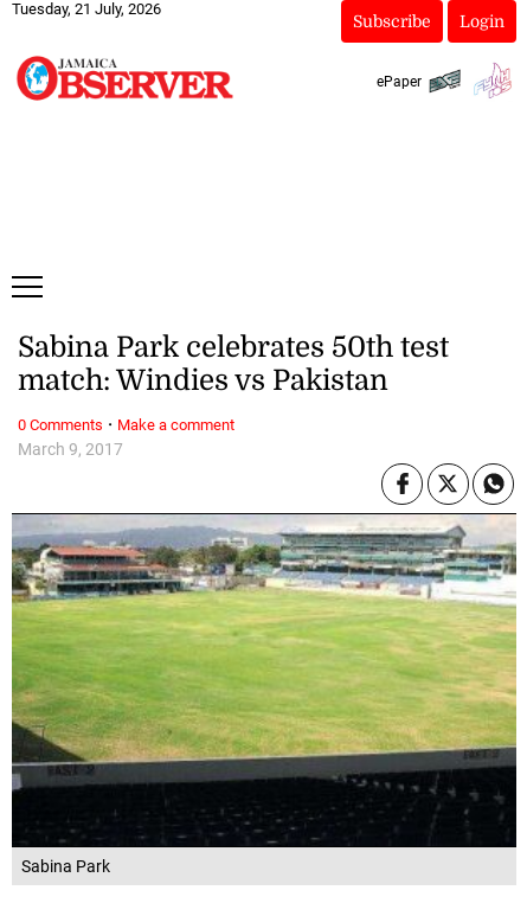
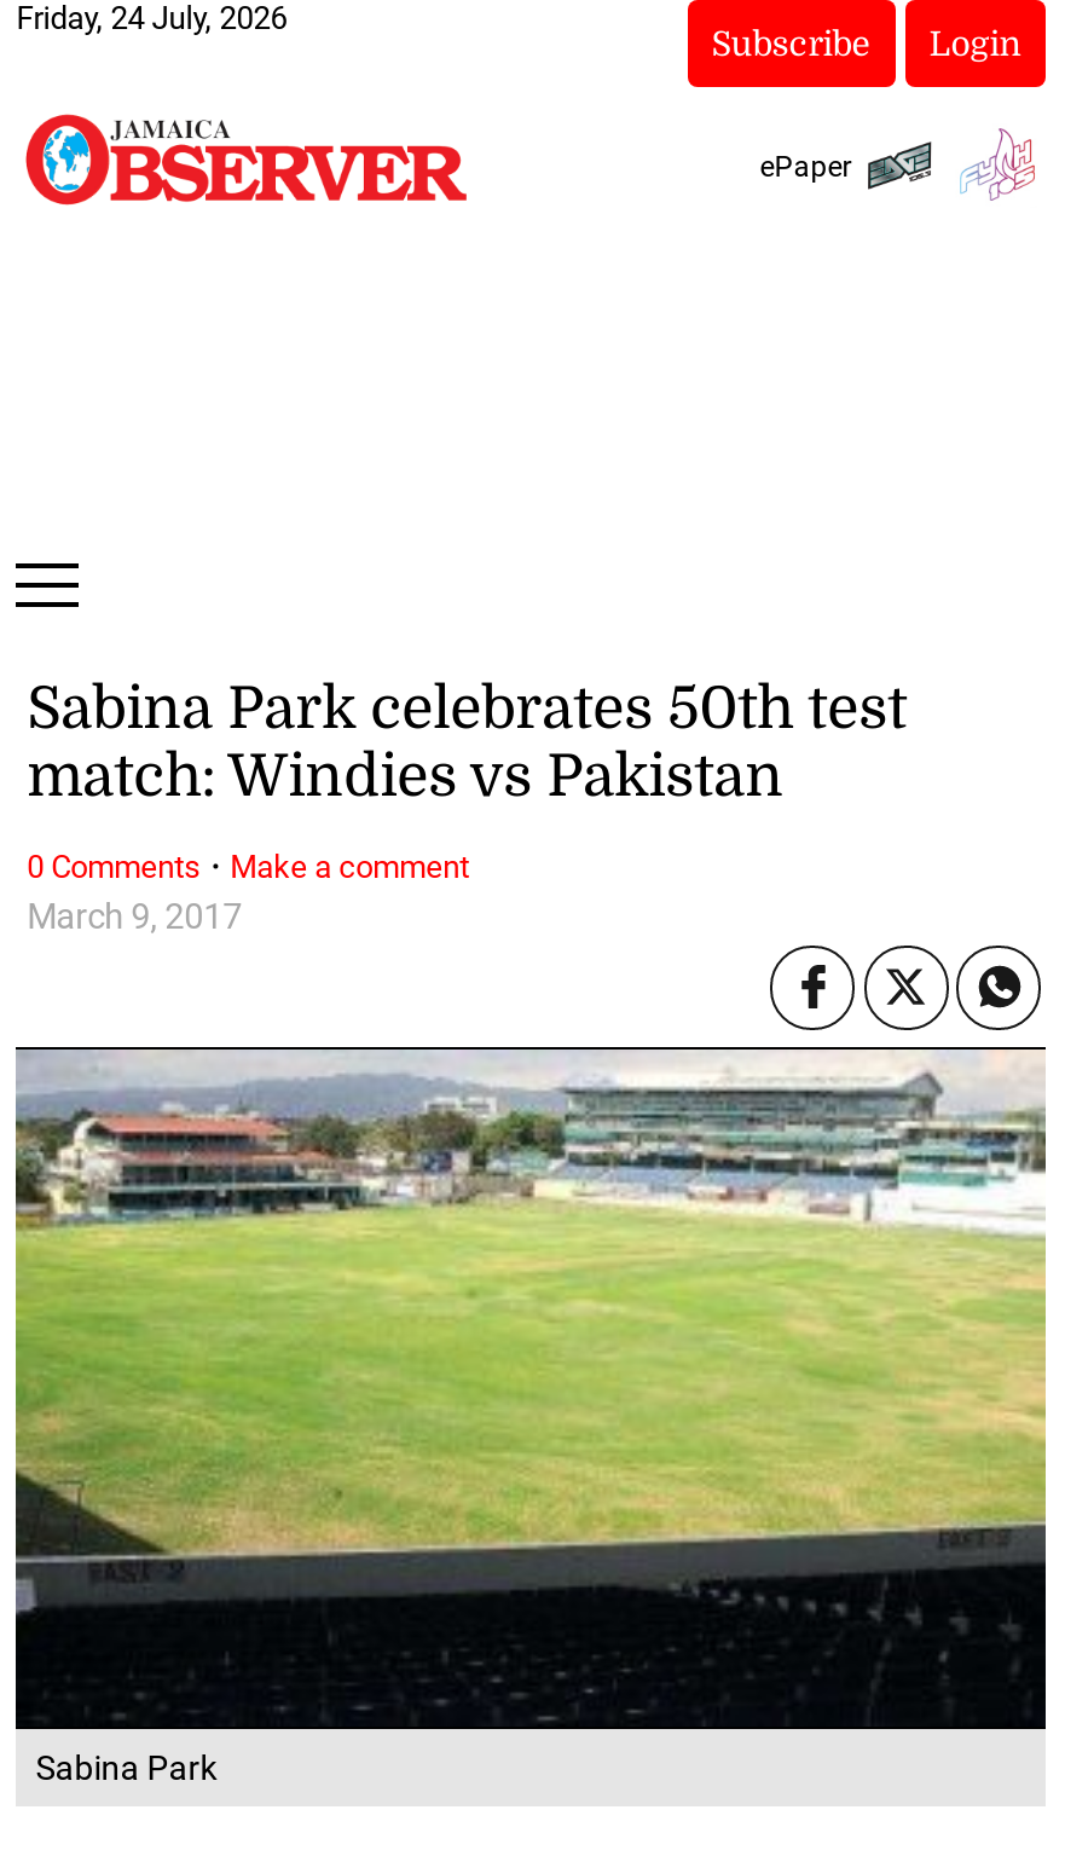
[12,0,161,18] Tuesday, 21 July, 2026 -> [16,0,287,36] Friday, 24 July, 2026

